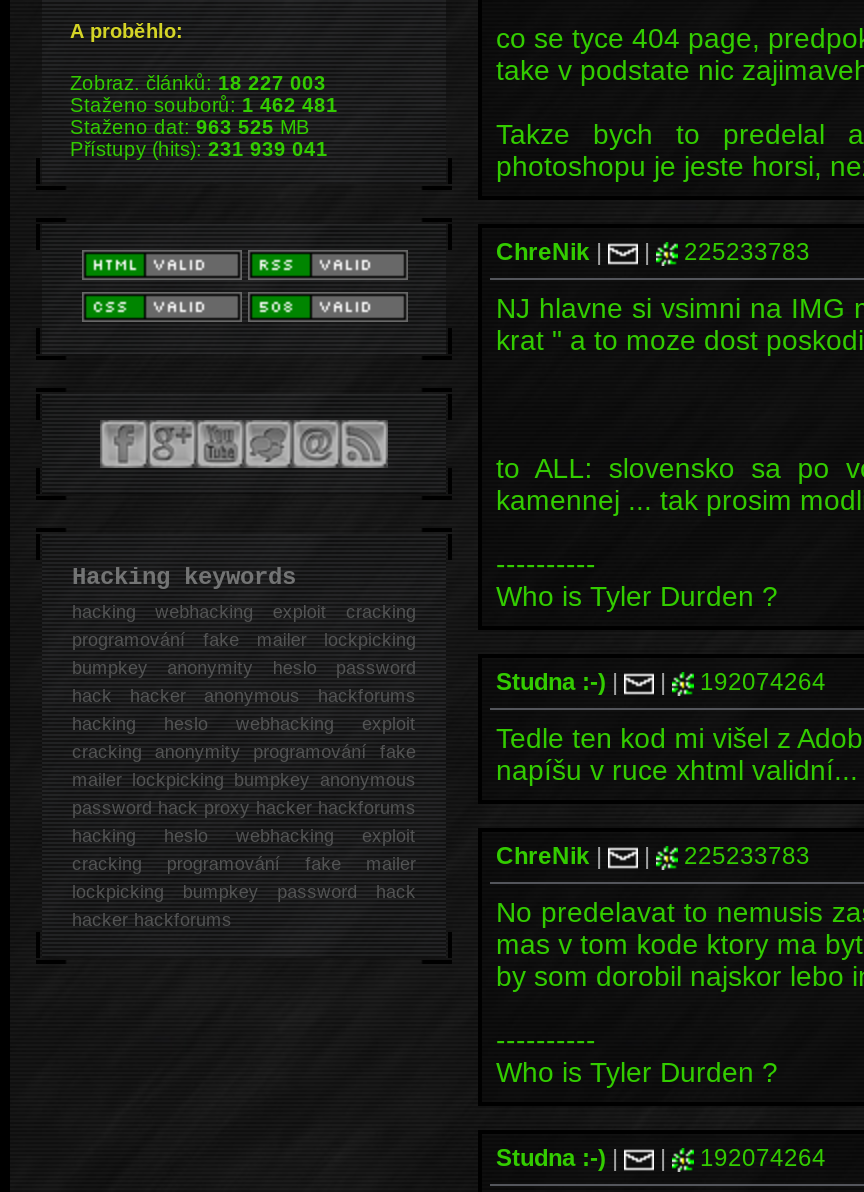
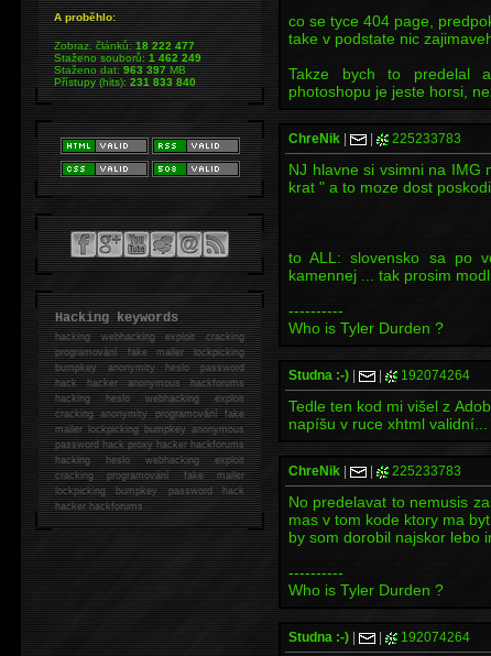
[70,71,326,93] Zobraz. článků: 18 227 003 -> [54,39,195,51] Zobraz. článků: 18 222 477
[70,93,338,115] Staženo souborů: 1 462 481 -> [54,51,201,64] Staženo souborů: 1 462 249
[70,115,310,137] Staženo dat: 963 525 MB -> [54,64,186,76] Staženo dat: 963 397 MB
[70,137,328,159] Přístupy (hits): 231 939 041 -> [54,76,196,88] Přístupy (hits): 231 833 840

